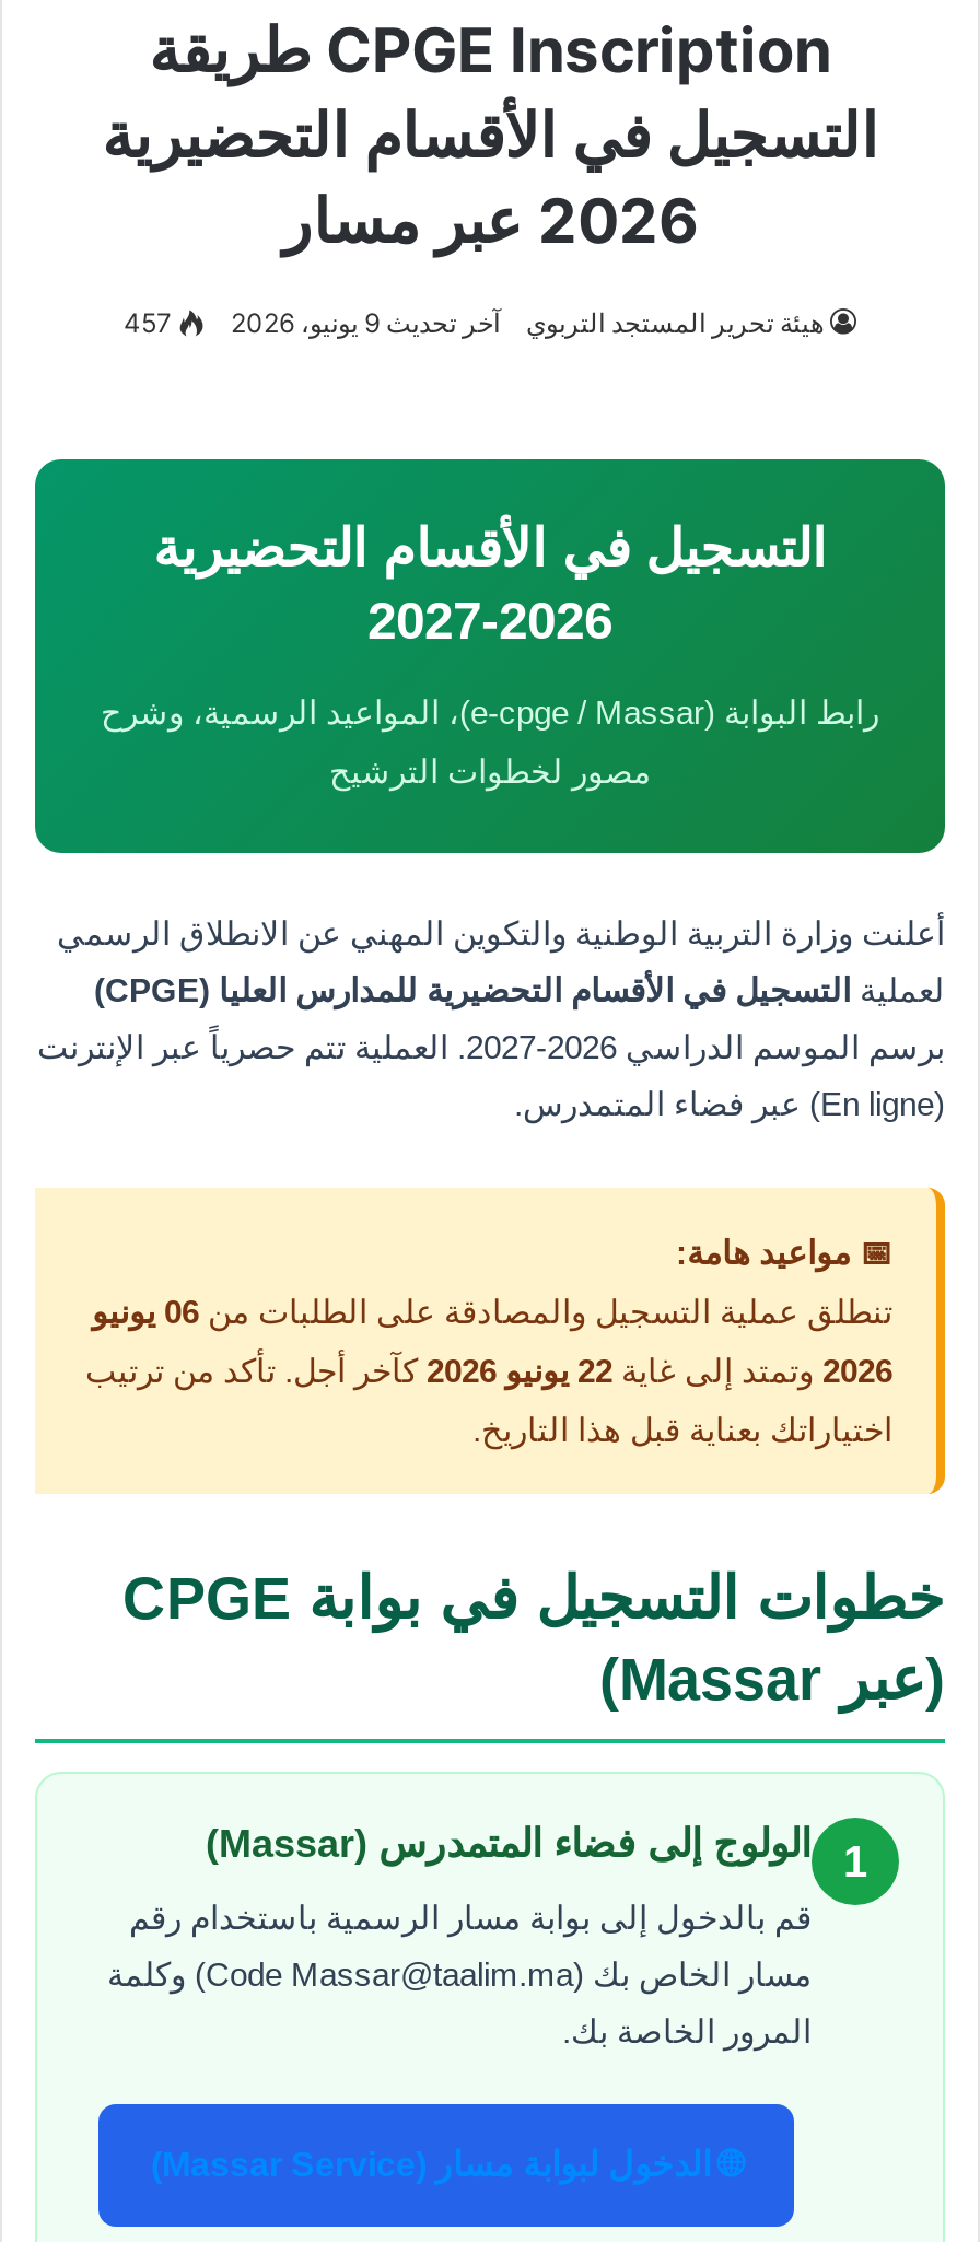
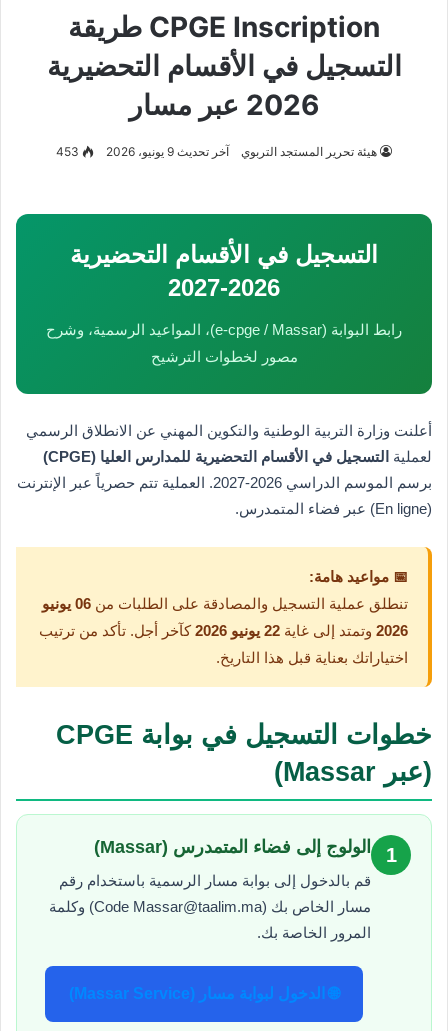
[124,306,172,339] 457 -> [56,144,79,159] 453

